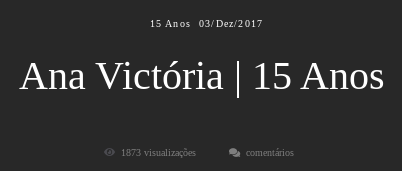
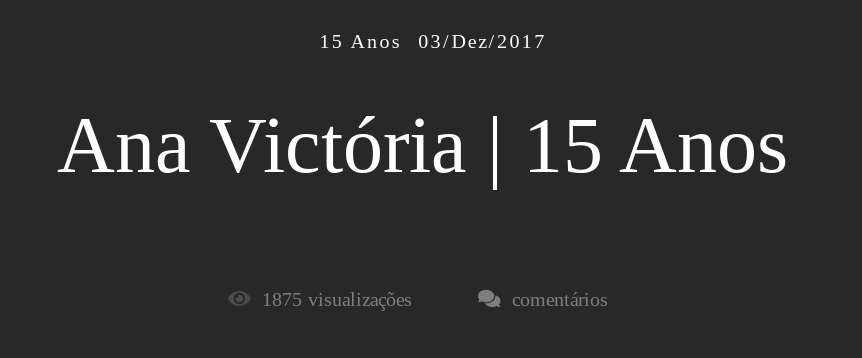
[121,147,199,158] 1873 visualizações -> [262,288,418,310] 1875 visualizações

